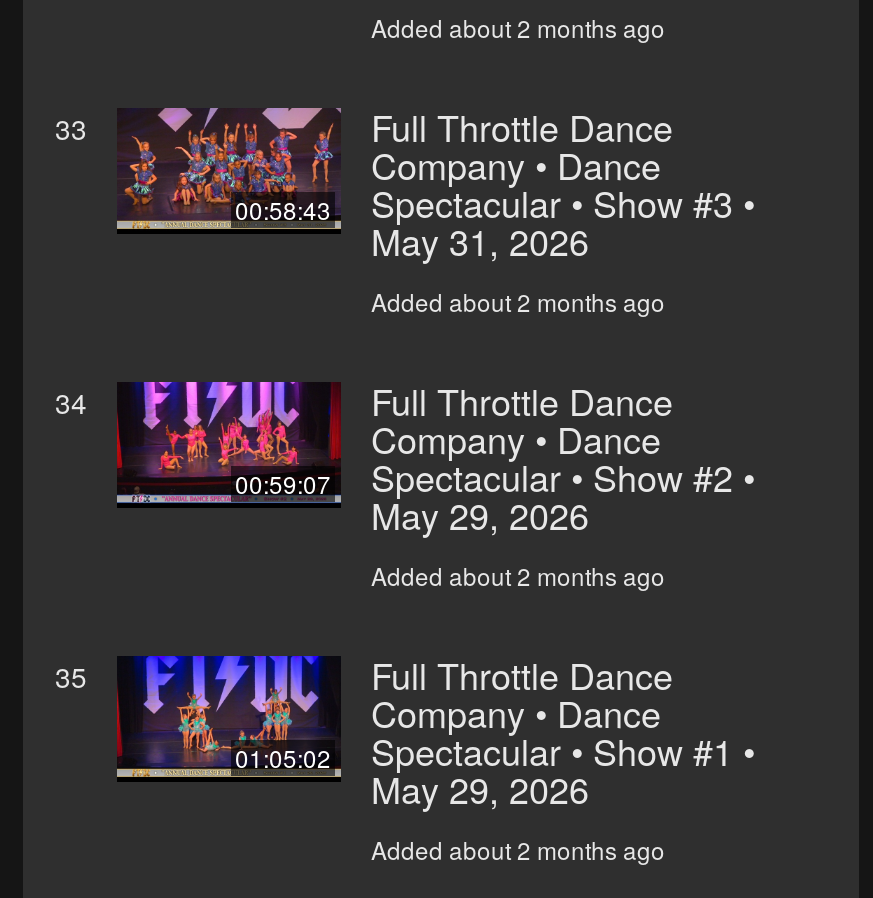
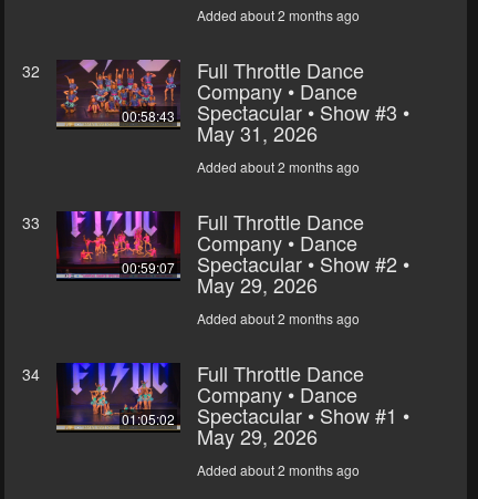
[55,108,87,148] 33 -> [22,60,40,82] 32
[55,382,87,422] 34 -> [22,211,40,234] 33
[55,656,87,696] 35 -> [22,363,40,385] 34

